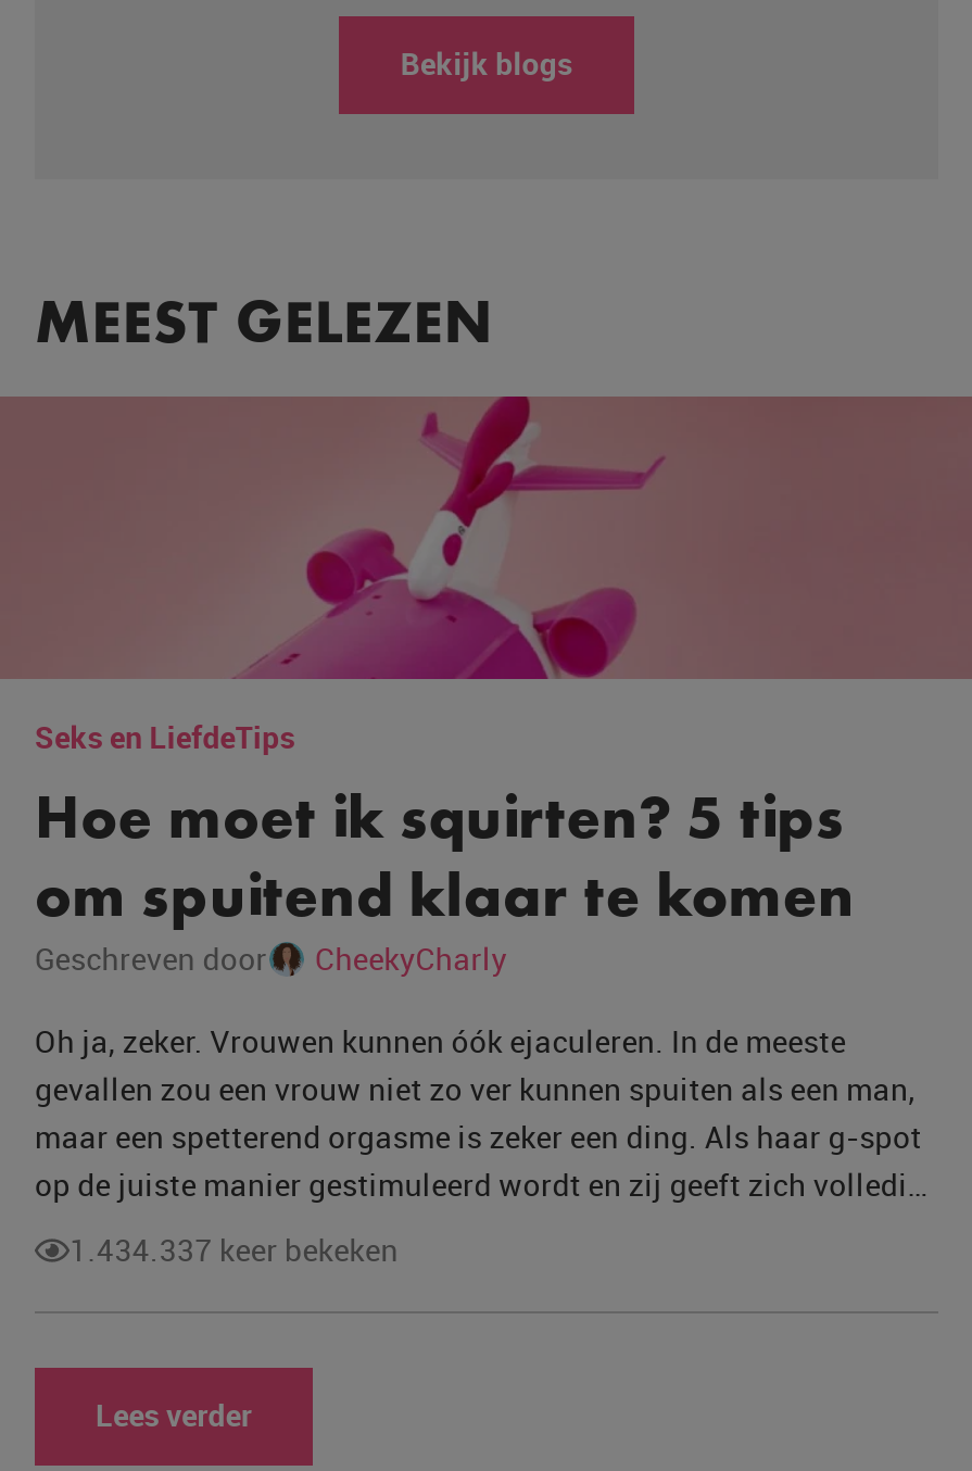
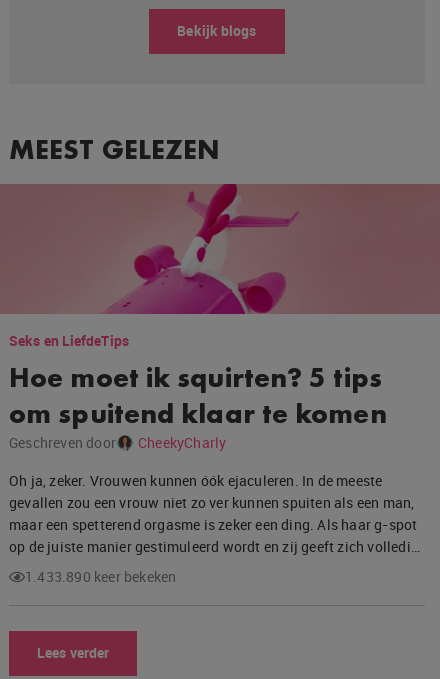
[70,1229,398,1271] 1.434.337 keer bekeken -> [25,567,176,586] 1.433.890 keer bekeken

